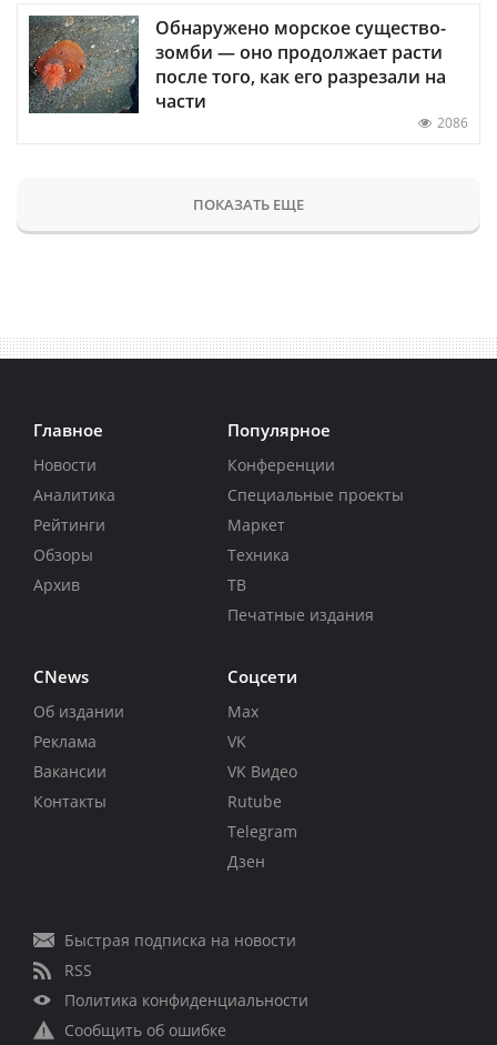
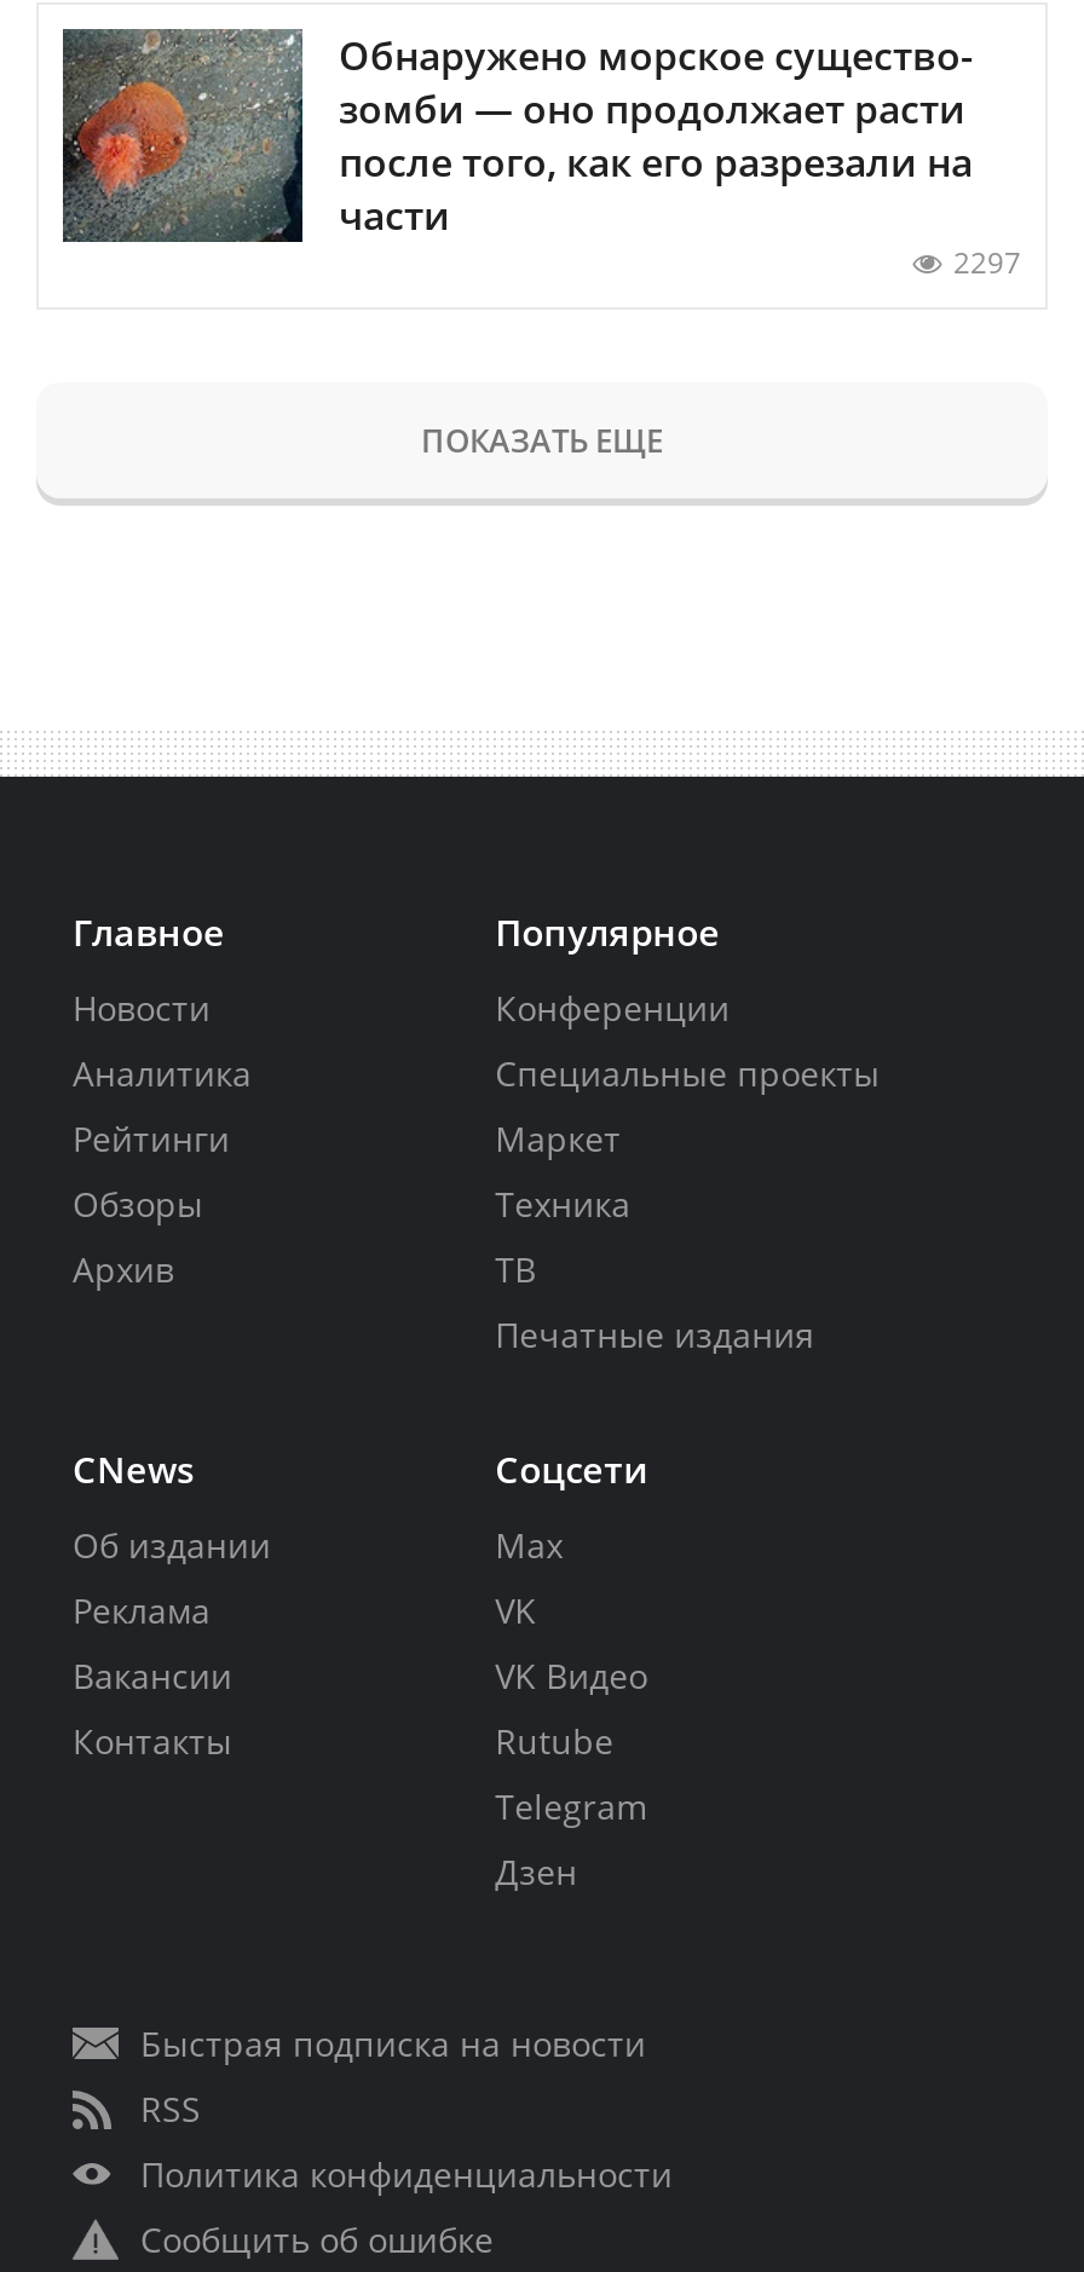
[437,113,468,132] 2086 -> [953,242,1021,283] 2297

